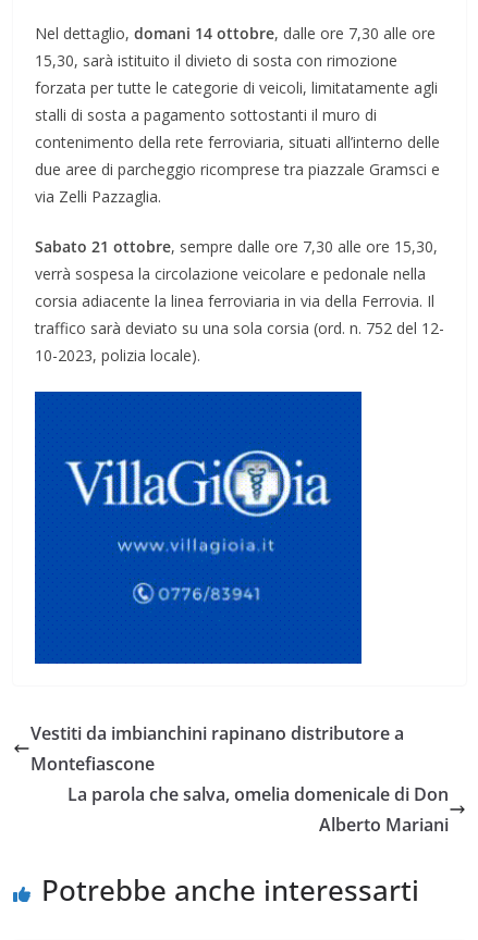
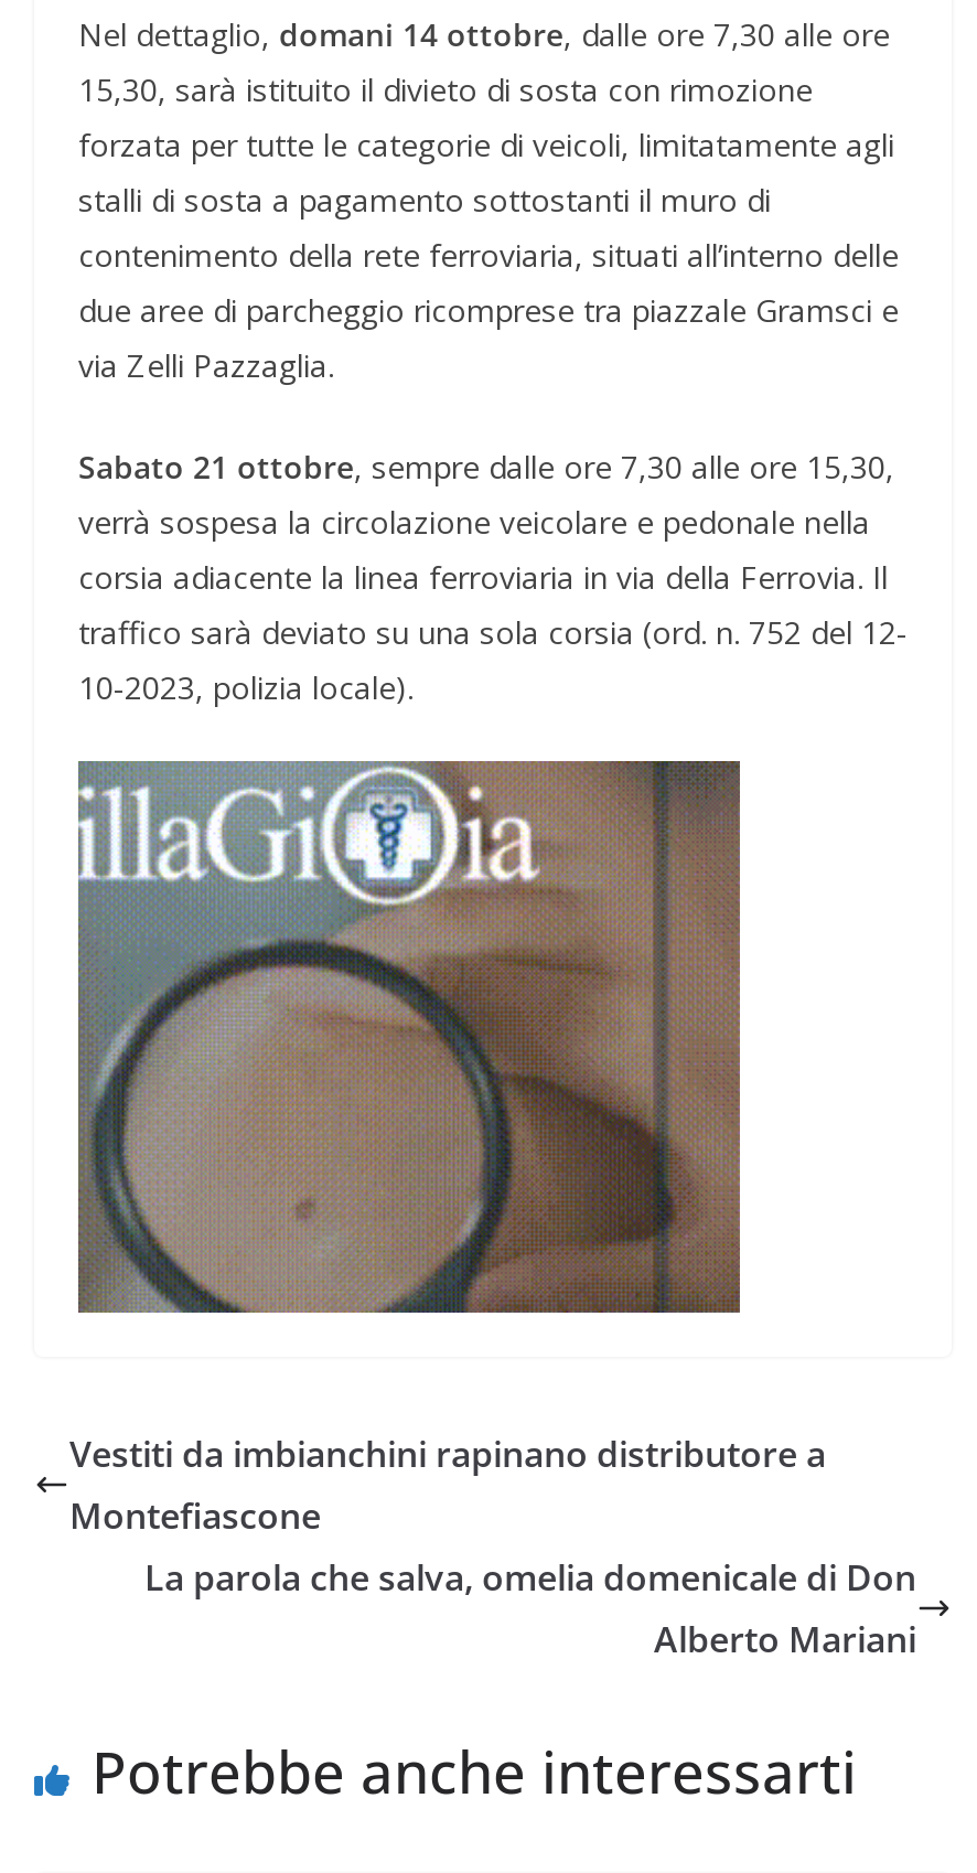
[34,391,363,665] [image] -> [76,759,742,1315] [image]

